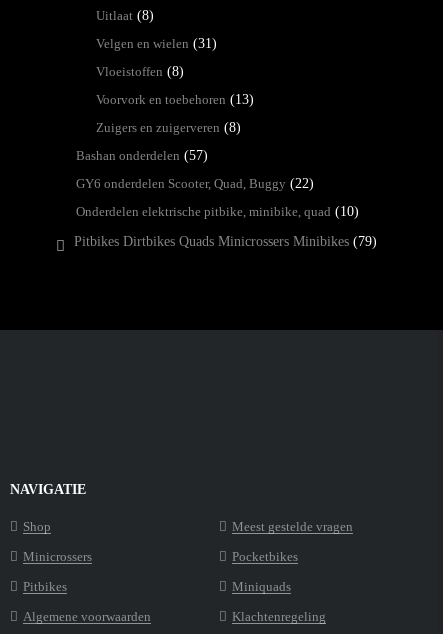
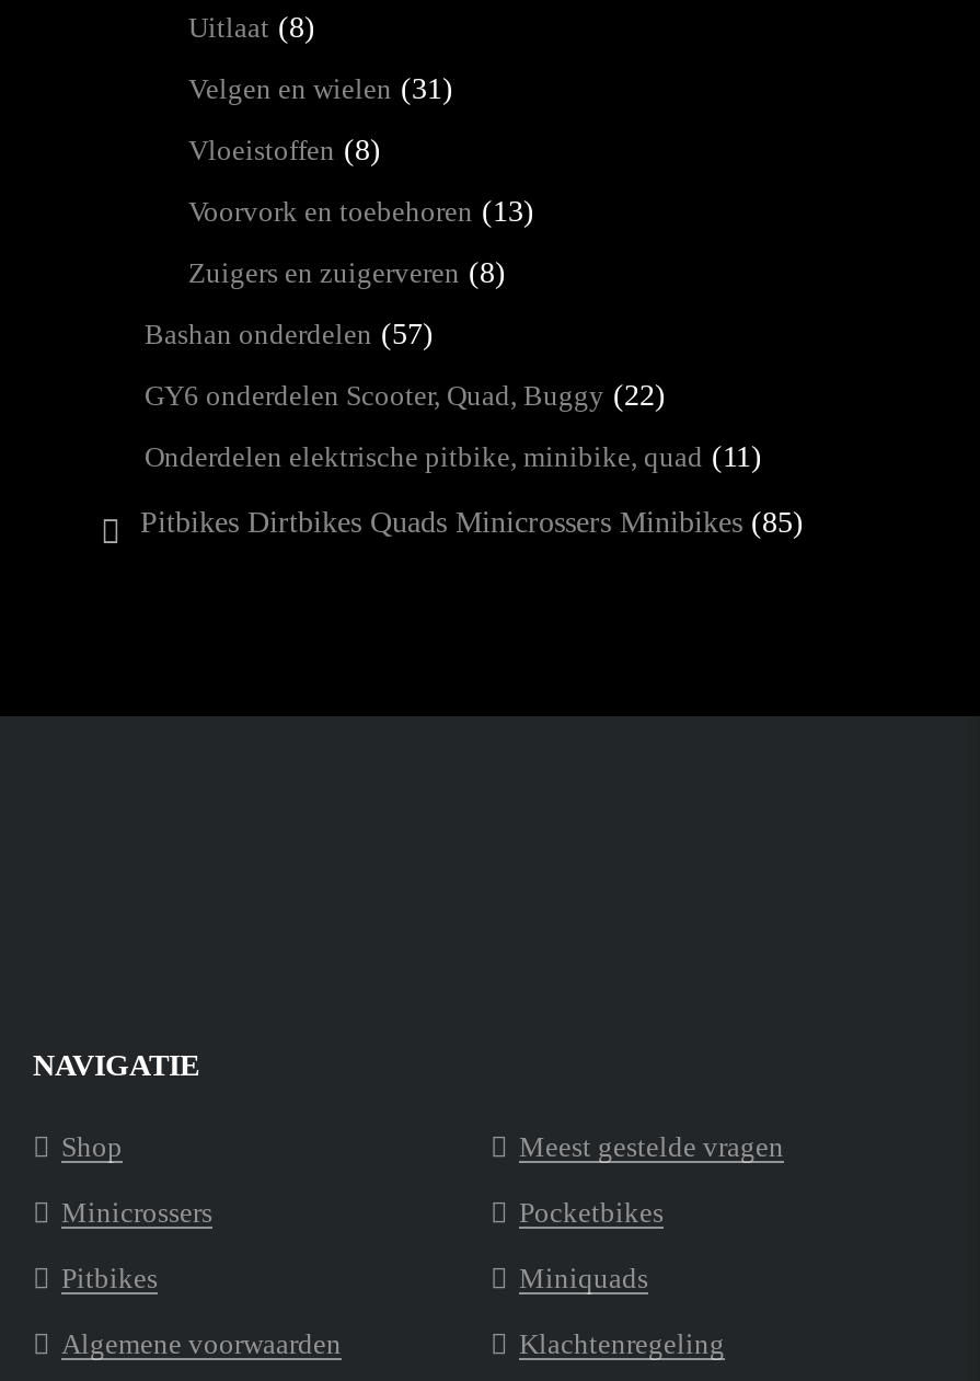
[76,204,359,219] Onderdelen elektrische pitbike, minibike, quad (10) -> [145,440,762,473] Onderdelen elektrische pitbike, minibike, quad (11)
[74,234,377,249] Pitbikes Dirtbikes Quads Minicrossers Minibikes (79) -> [140,506,804,538] Pitbikes Dirtbikes Quads Minicrossers Minibikes (85)

